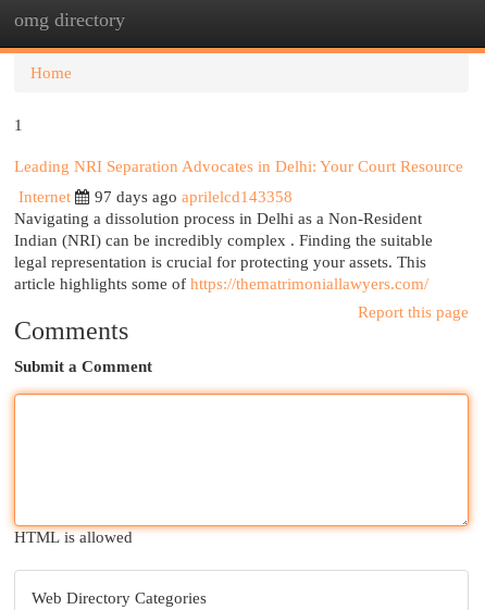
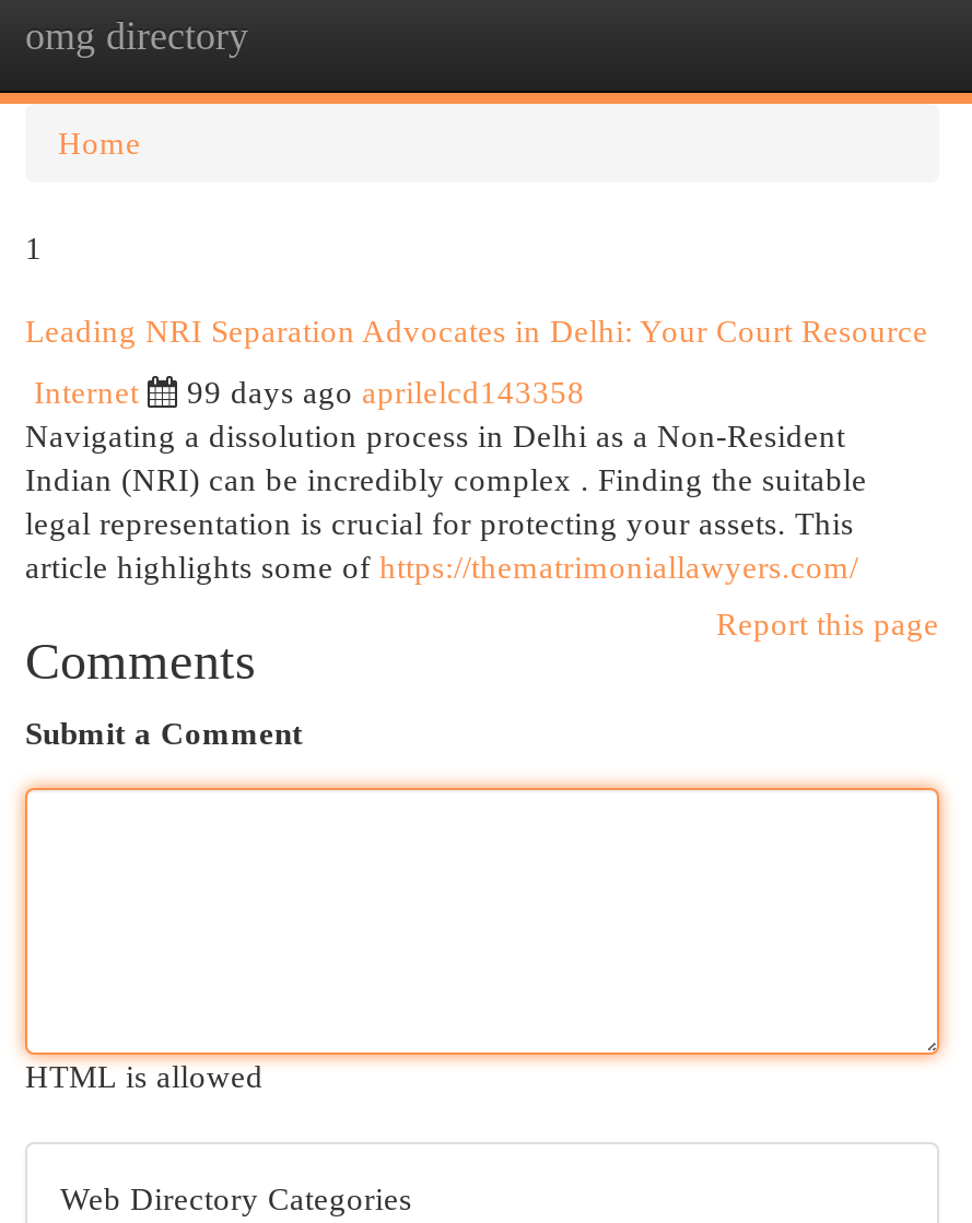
[95,188,293,206] 97 days ago aprilelcd143358 -> [187,375,585,410] 99 days ago aprilelcd143358

